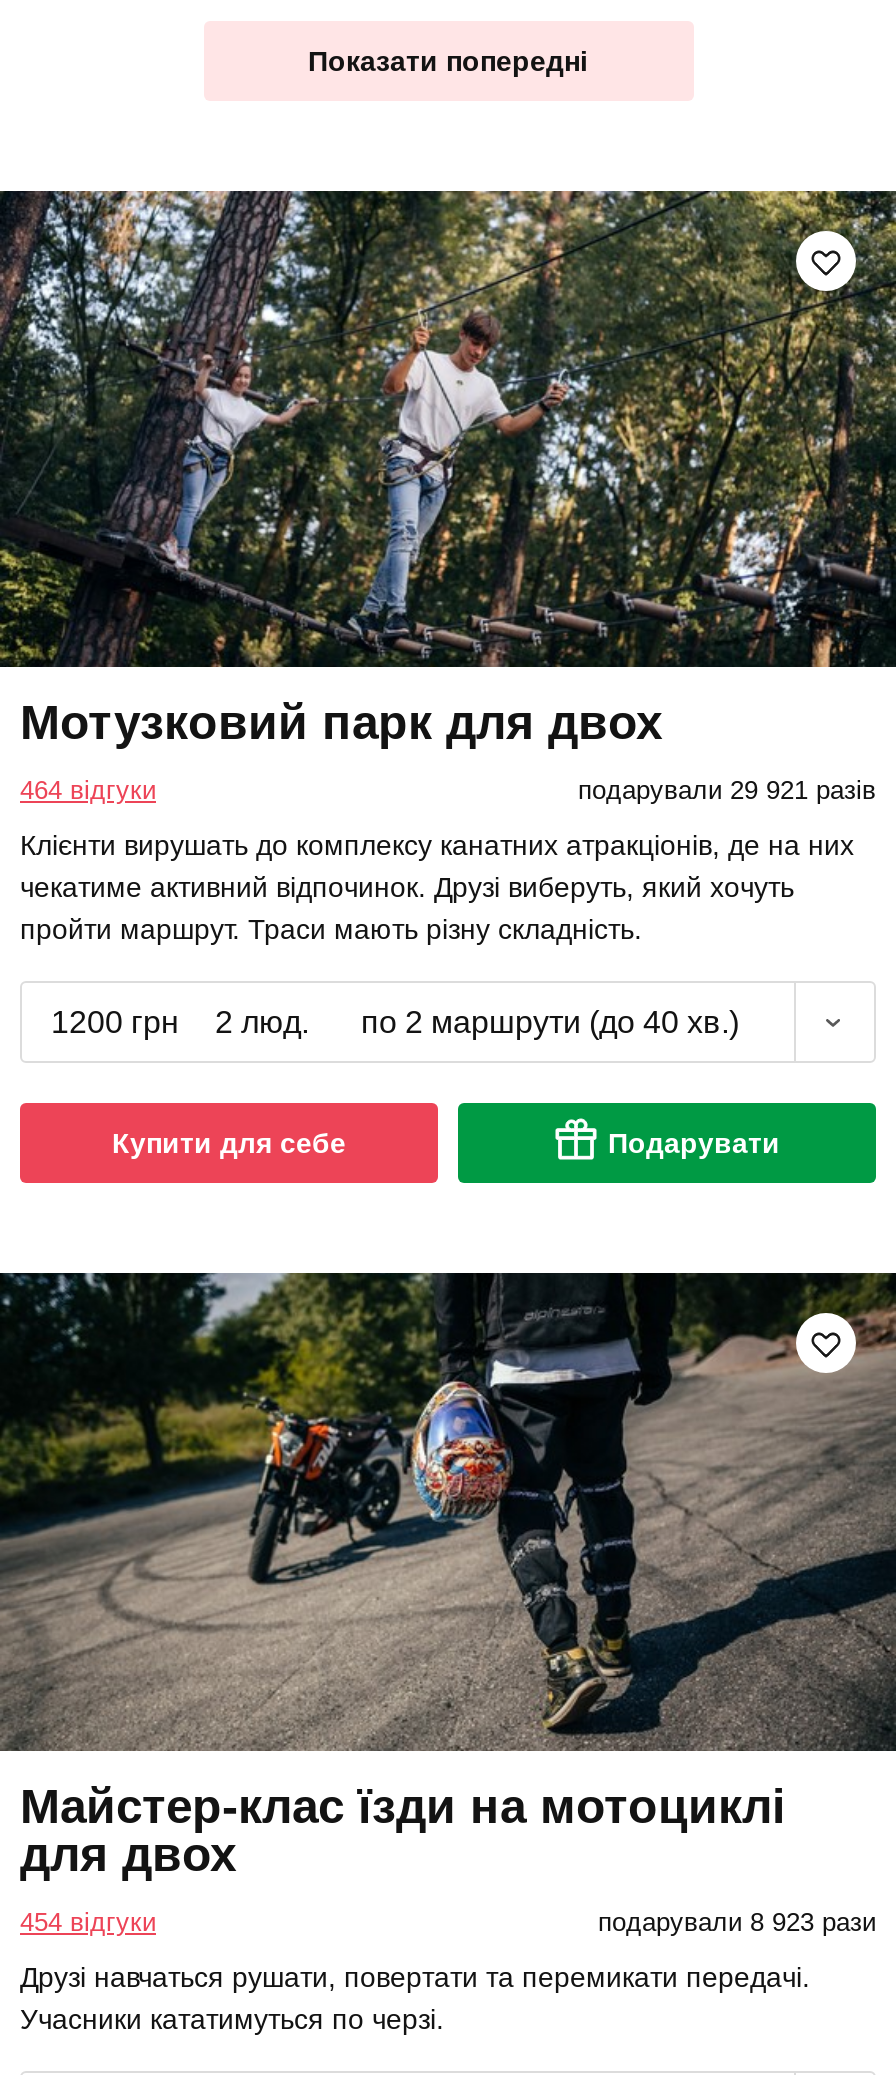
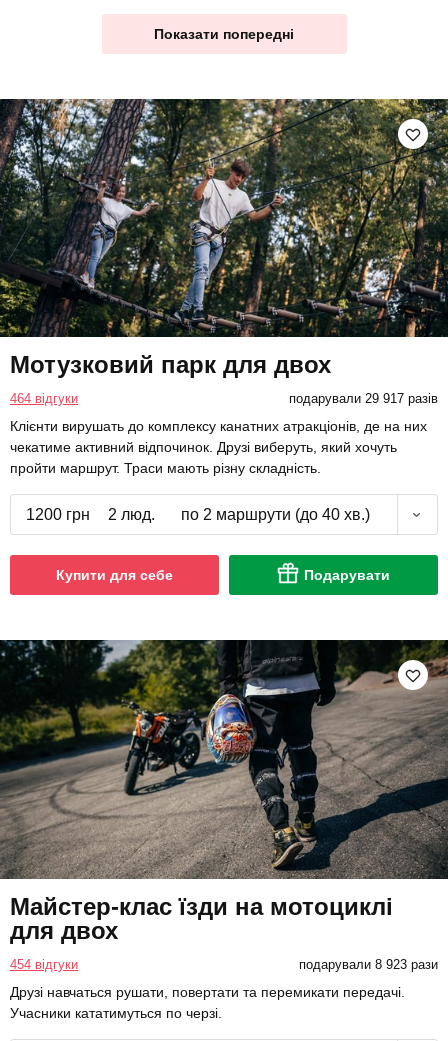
[578,776,876,806] подарували 29 921 разів -> [289,391,438,406] подарували 29 917 разів

